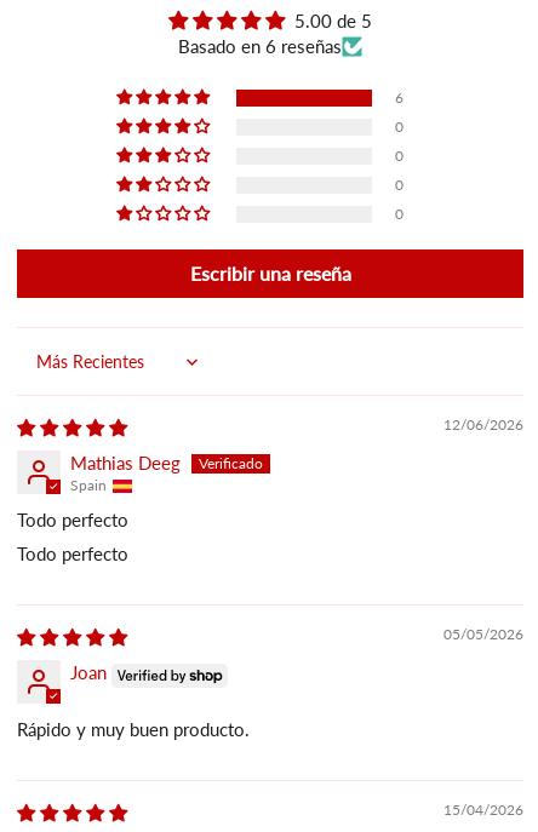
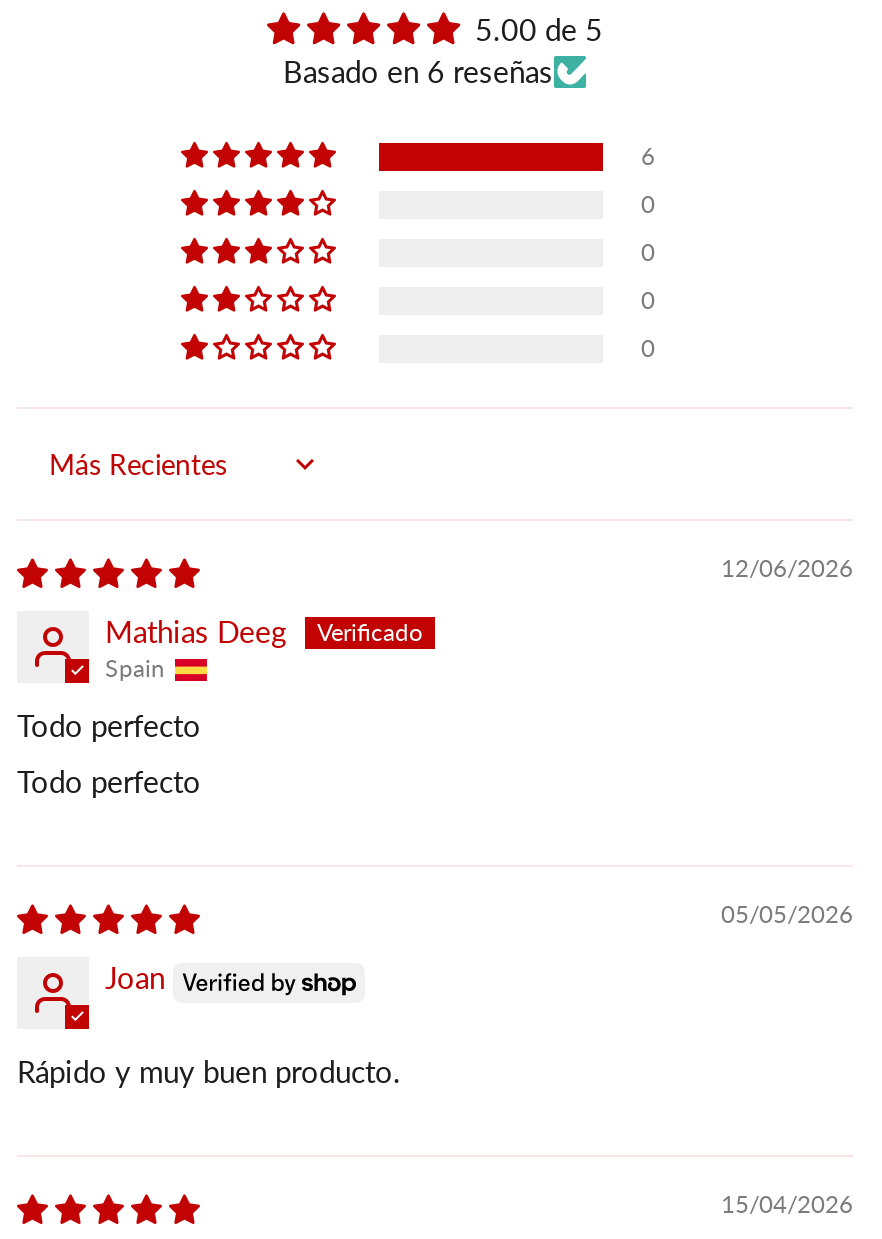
[190,262,351,285] Escribir una reseña -> none

